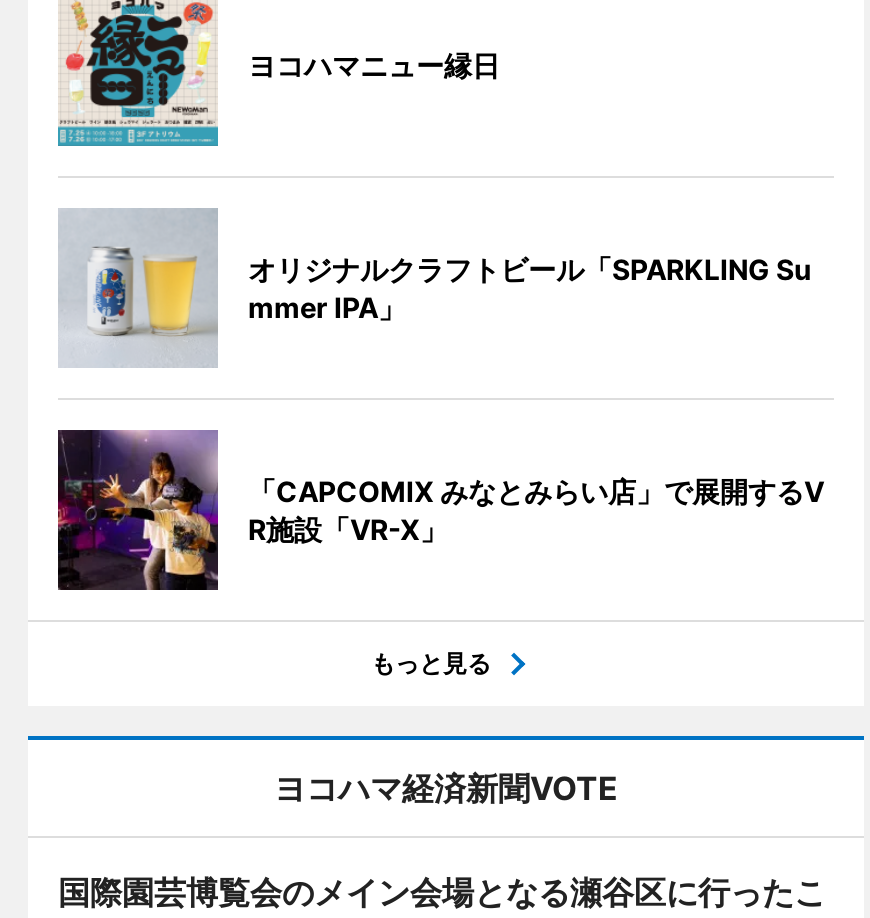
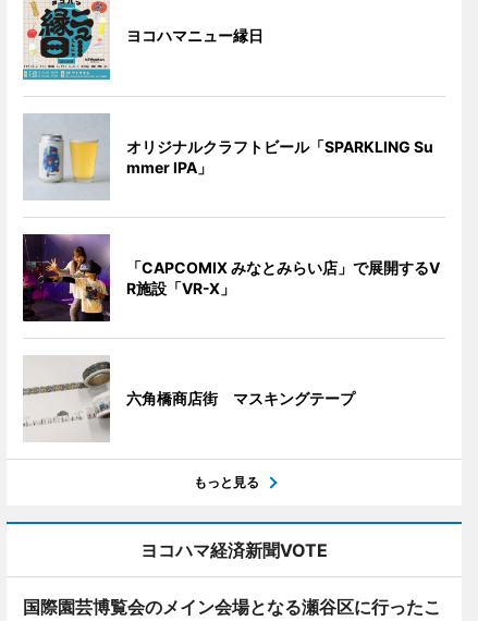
none -> [23,355,355,442] [image] | 六角橋商店街 マスキングテープ

